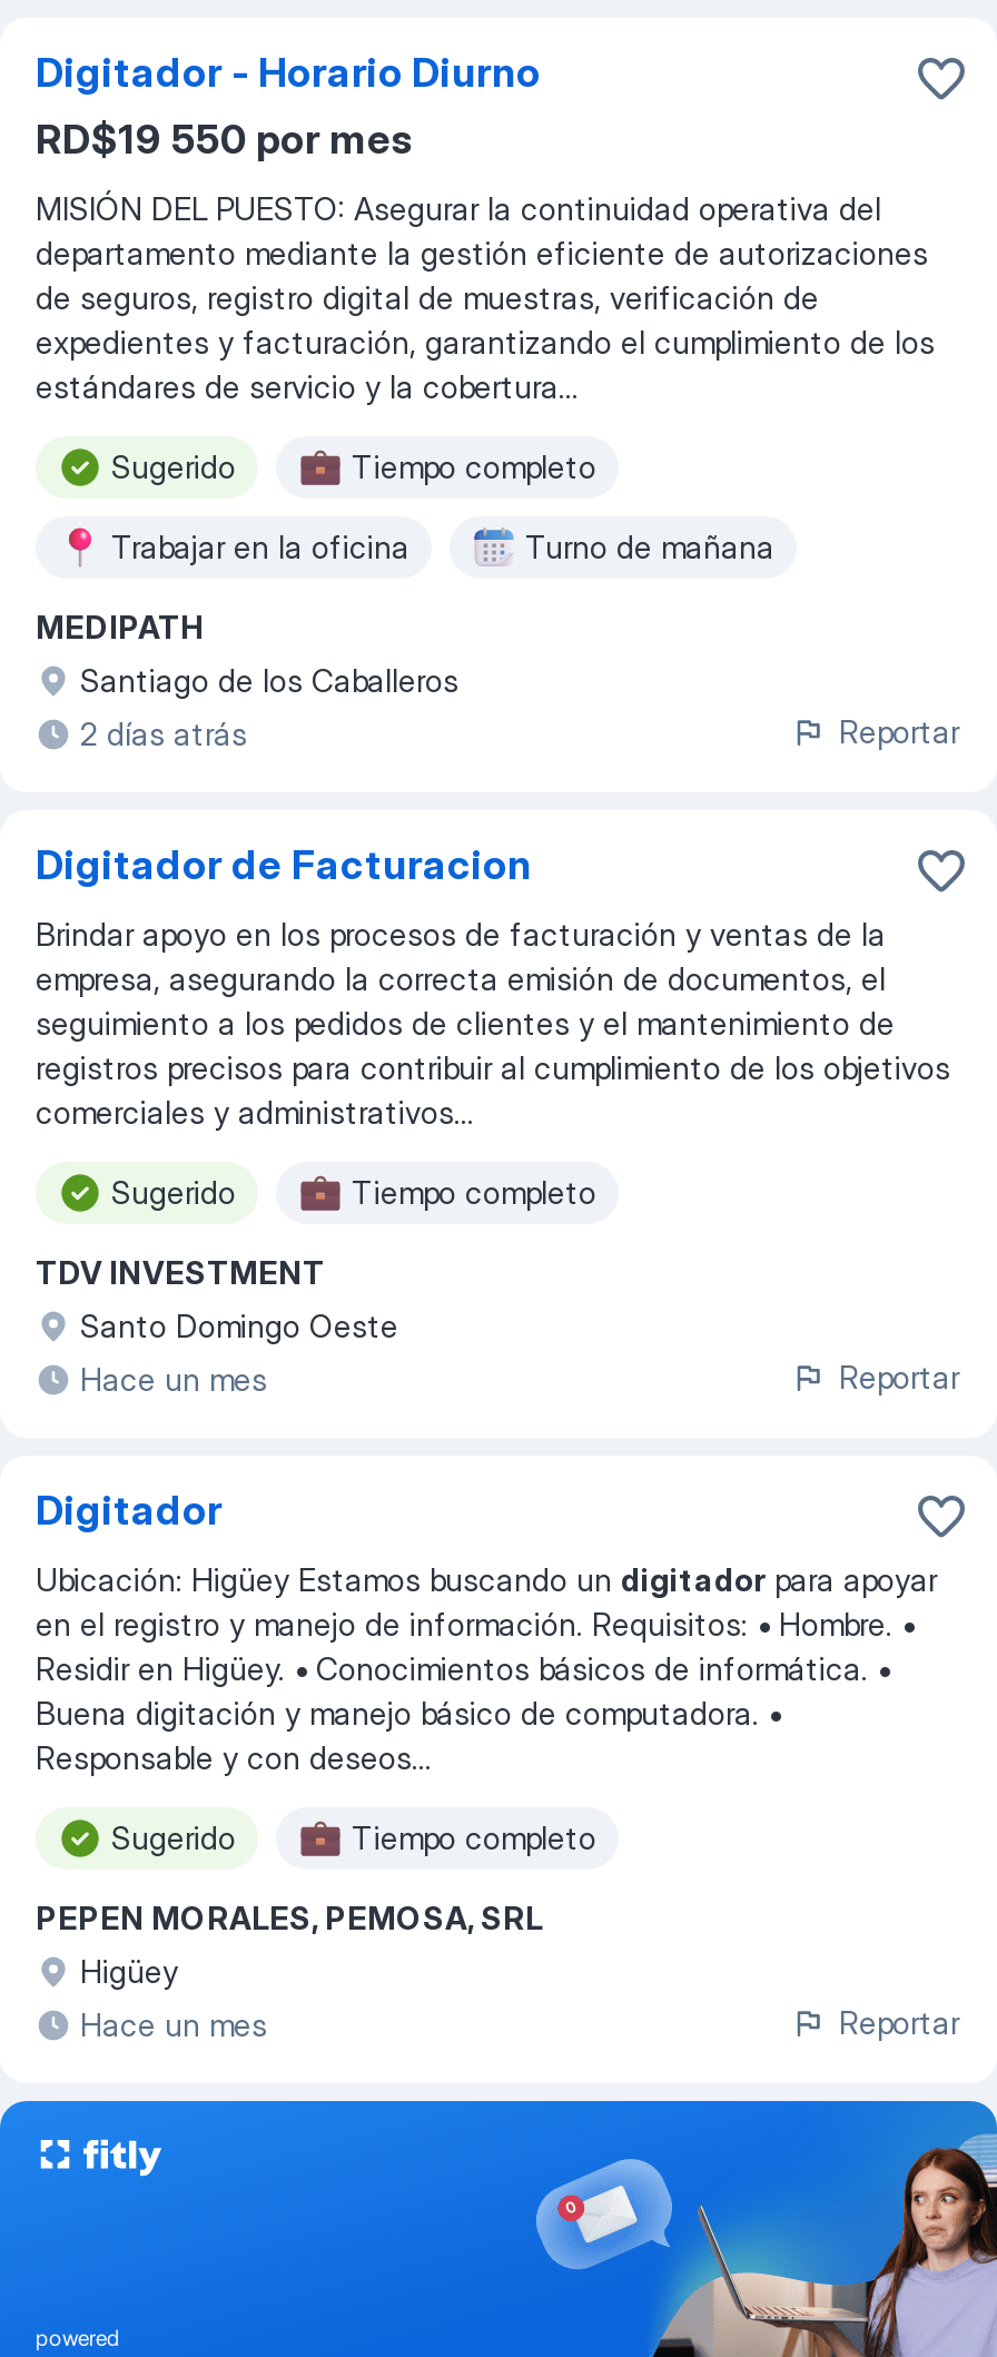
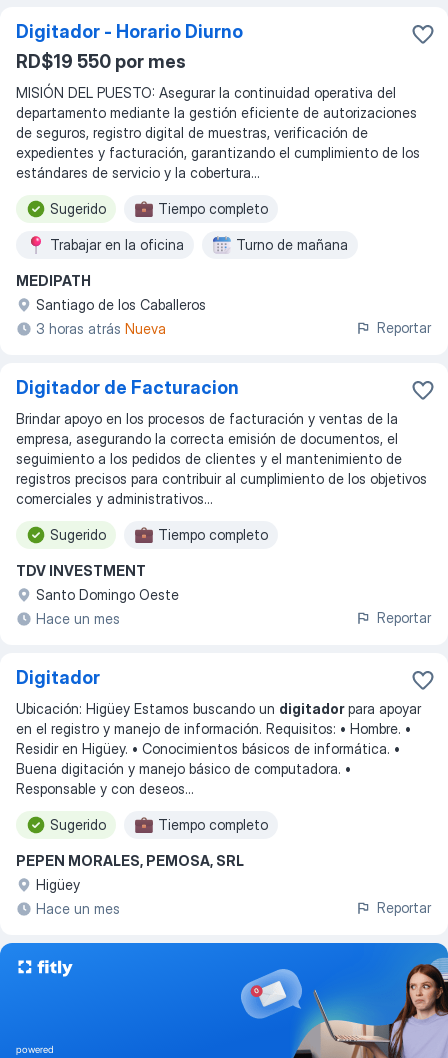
[80,714,247,752] 2 días atrás -> [36,320,166,337] 3 horas atrás Nueva

